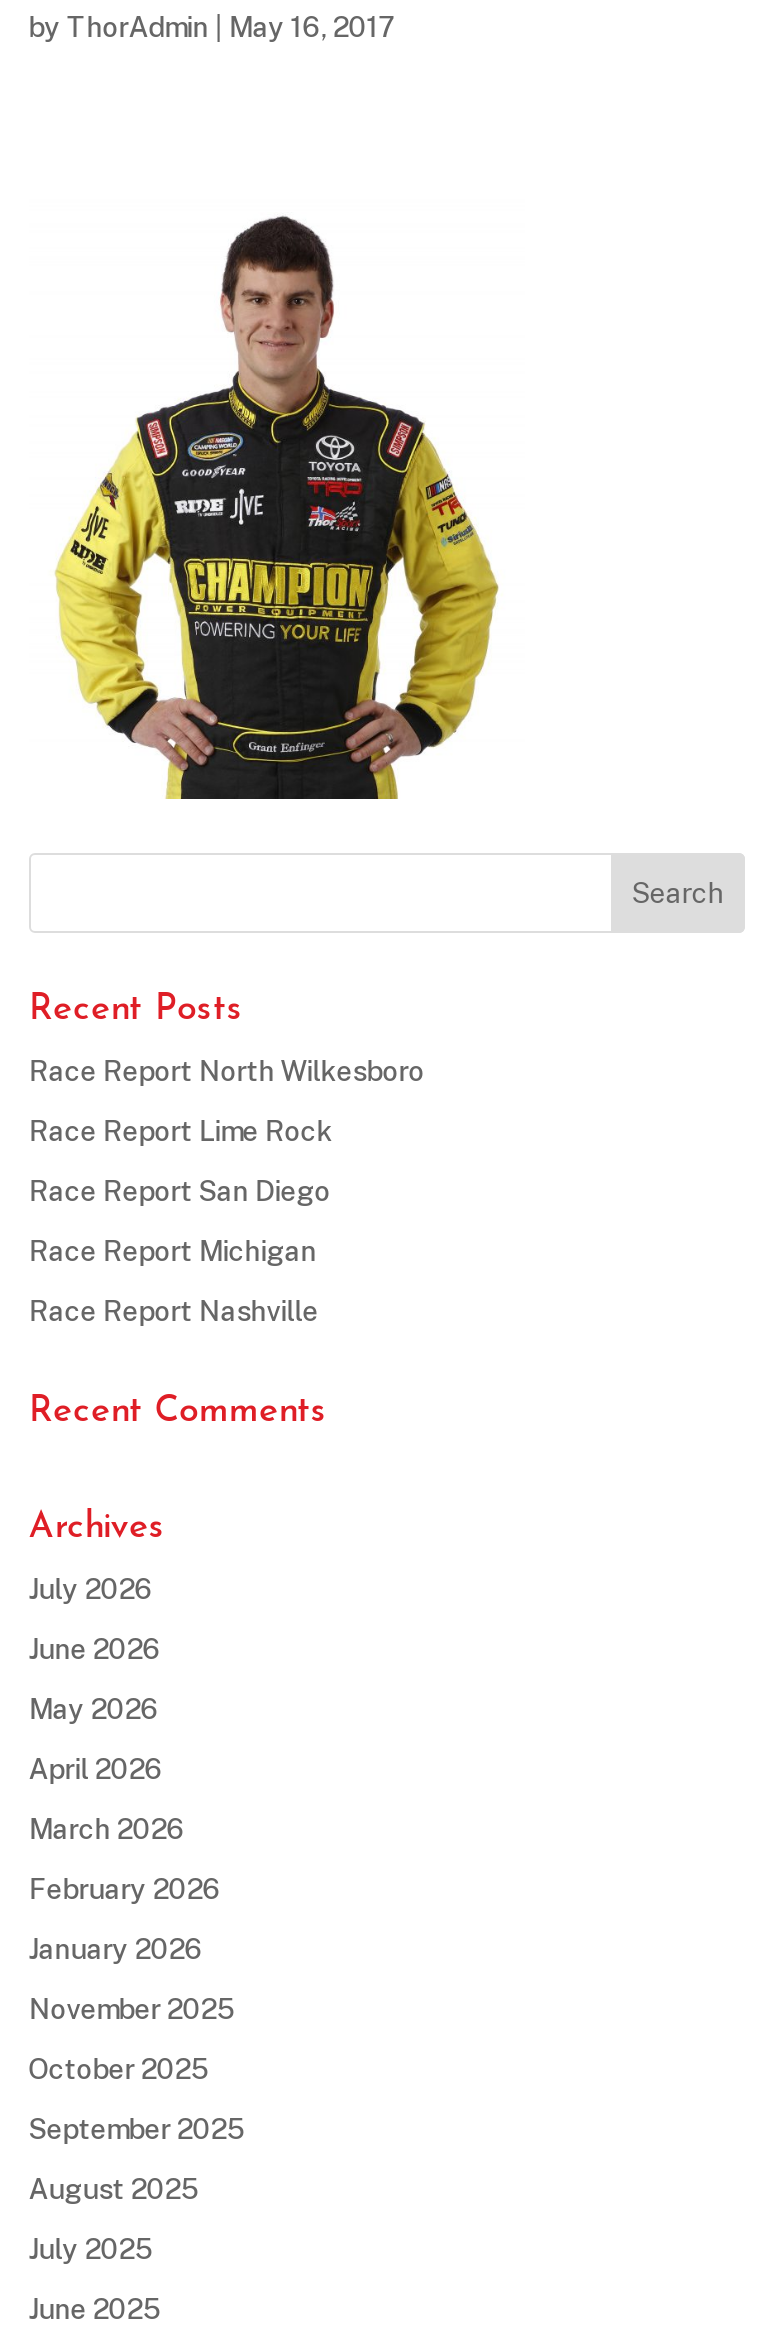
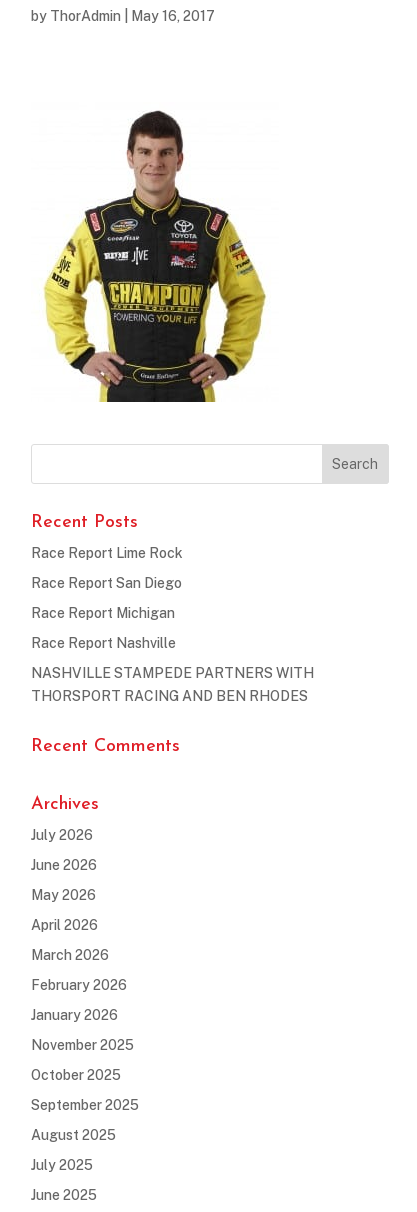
[29,1054,425,1086] Race Report North Wilkesboro -> none
none -> [31,665,314,704] NASHVILLE STAMPEDE PARTNERS WITH | THORSPORT RACING AND BEN RHODES

